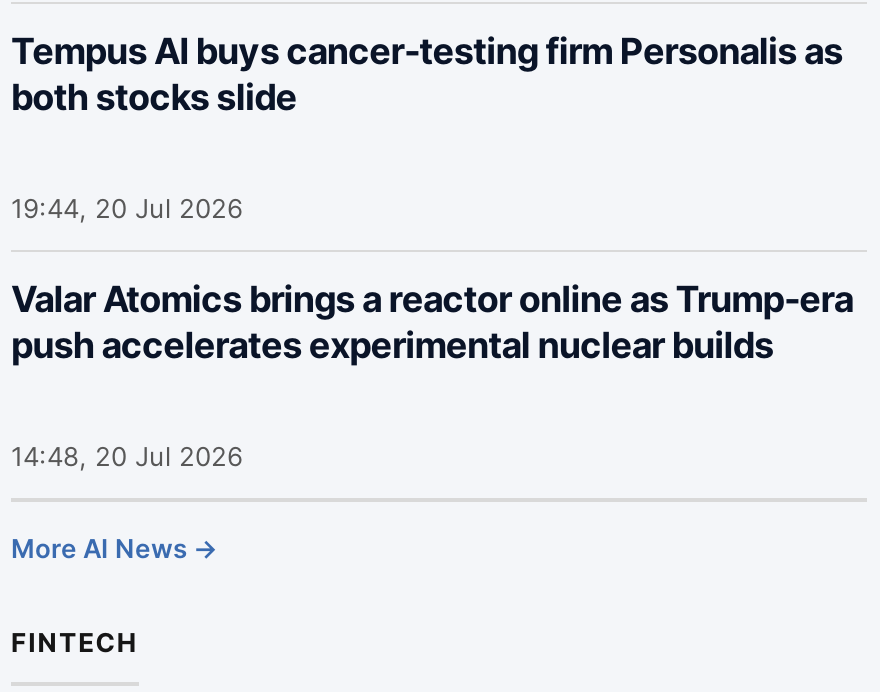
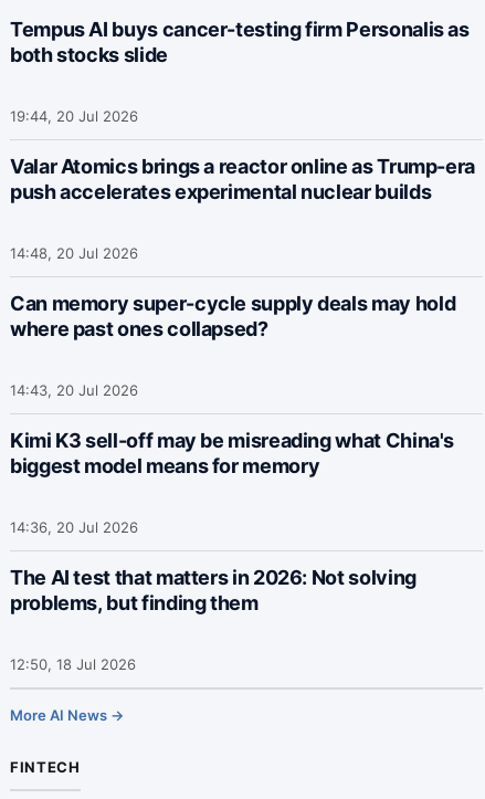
none -> [10,292,455,673] Can memory super-cycle supply deals may hold | where past ones collapsed? | 14:43, 20 Jul 2026 | Kimi K3 sell-off may be misreading what China's | biggest model means for memory | 14:36, 20 Jul 2026 | The AI test that matters in 2026: Not solving | problems, but finding them | 12:50, 18 Jul 2026

